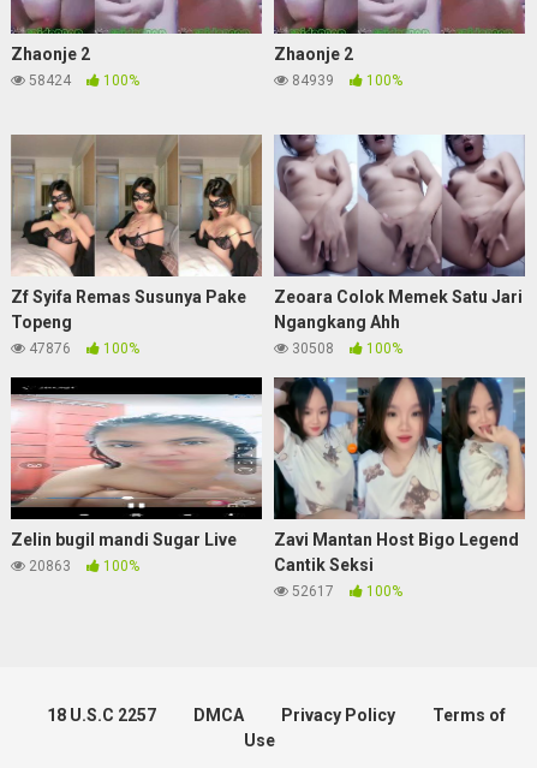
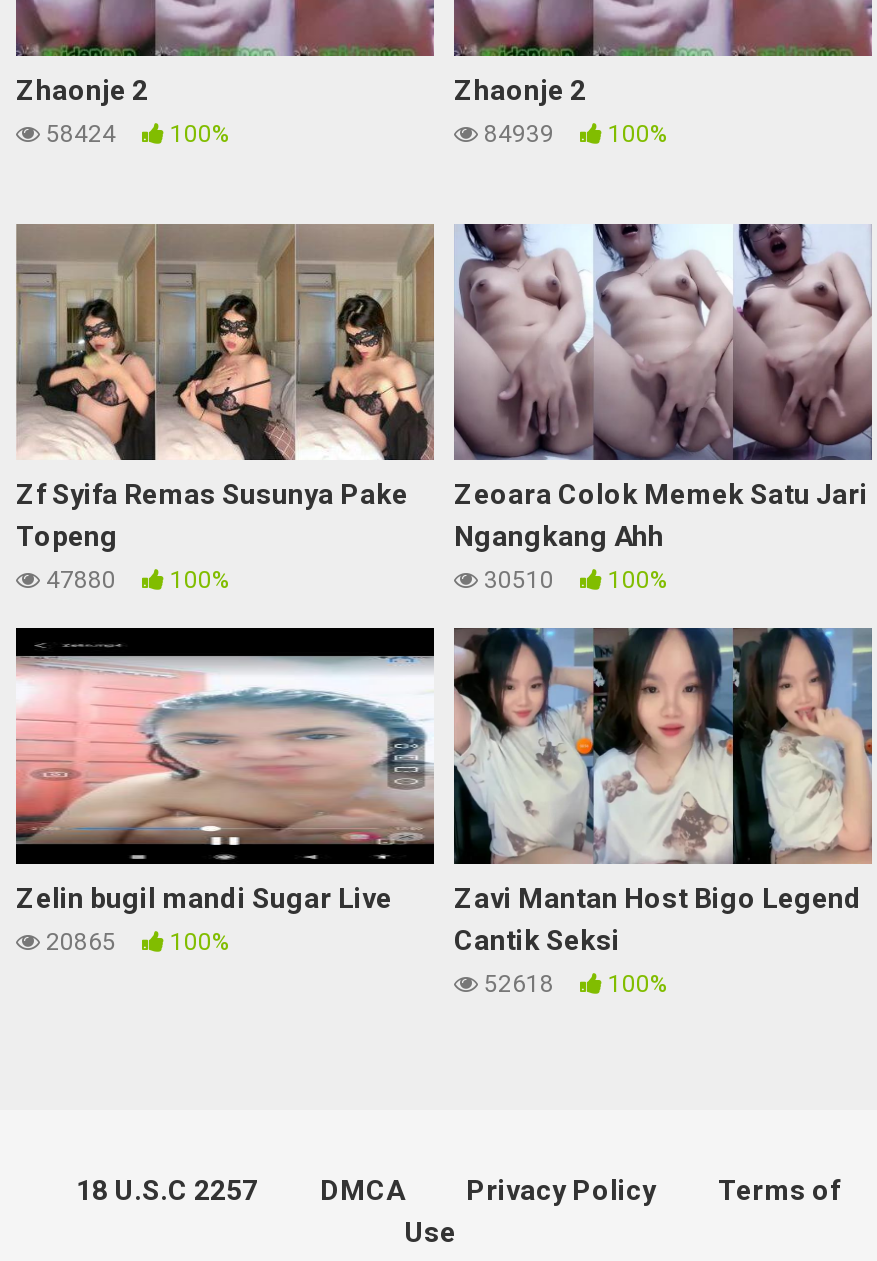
[25,340,139,357] 47876 100% -> [40,566,230,594] 47880 100%
[288,340,402,357] 30508 100% -> [478,566,668,594] 30510 100%
[25,557,139,574] 20863 100% -> [40,928,230,956] 20865 100%
[288,583,402,599] 52617 100% -> [478,970,668,998] 52618 100%

